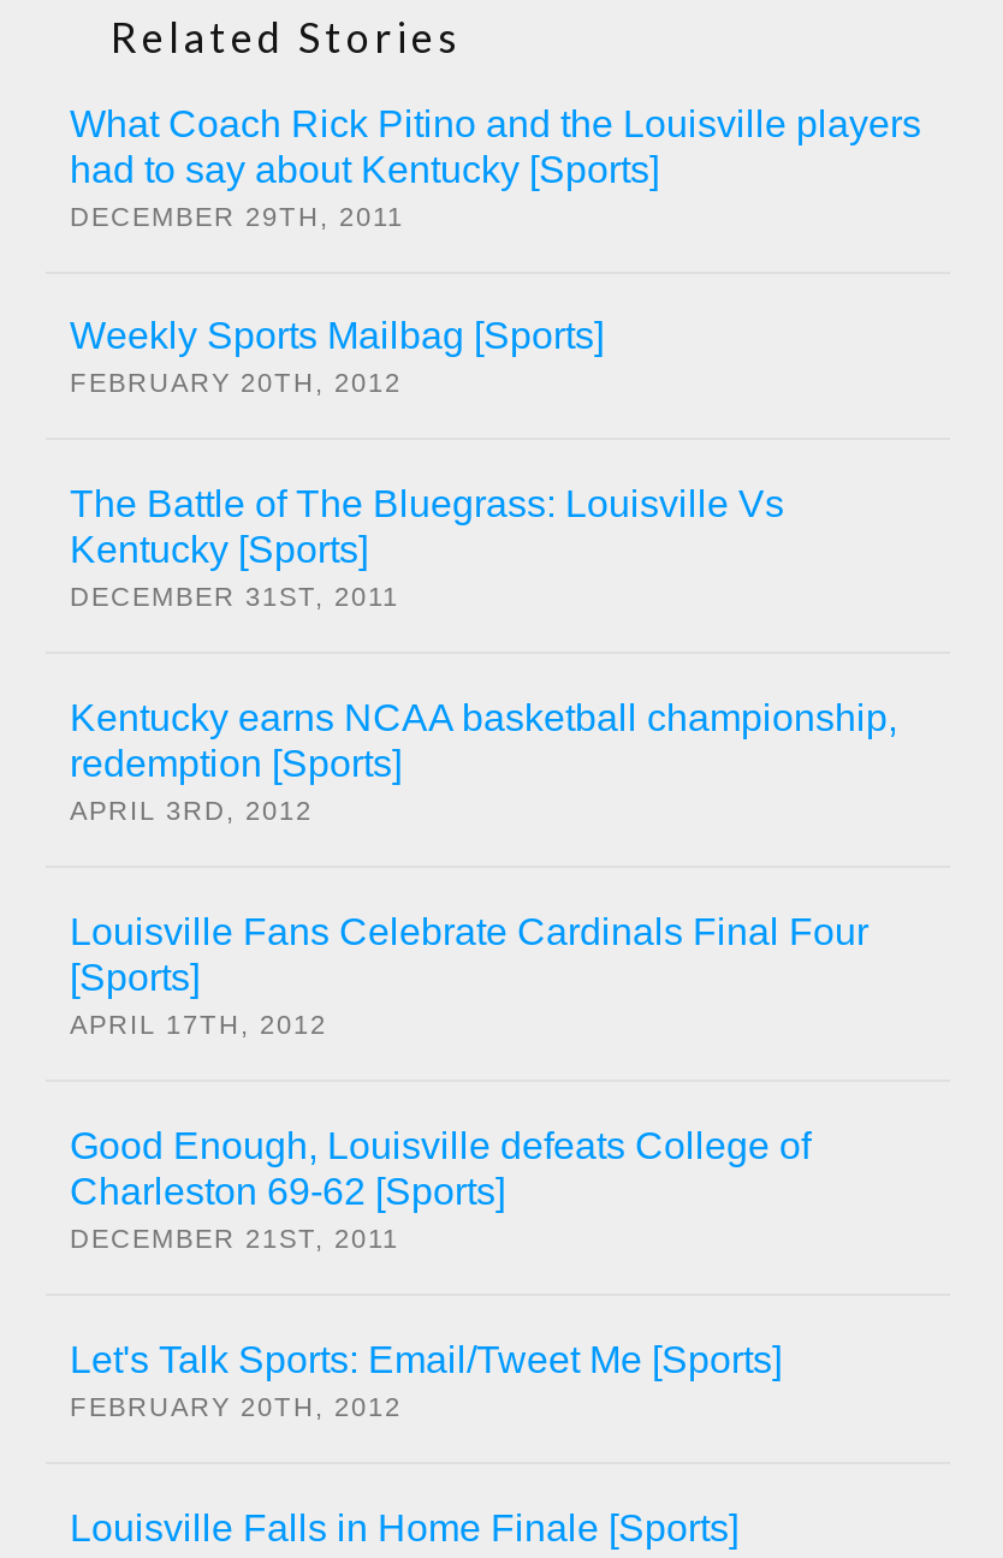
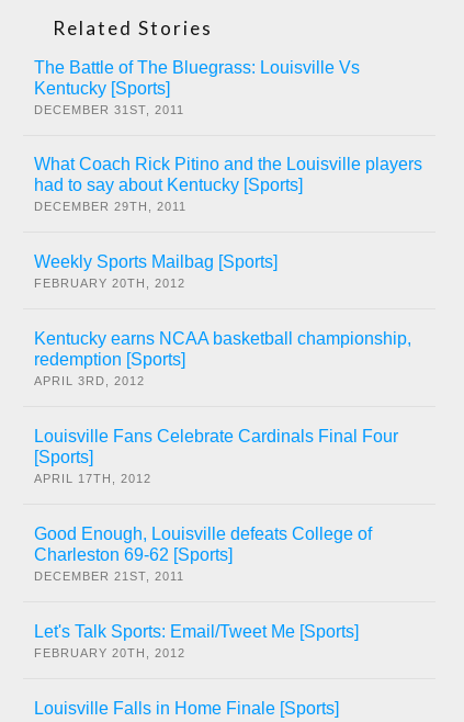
moved [70,105,921,398] -> [34,155,422,290]: What Coach Rick Pitino and the Louisville players | had to say about Kentucky [Sports] | DECEMBER 29TH, 2011 | Weekly Sports Mailbag [Sports] | FEBRUARY 20TH, 2012
moved [70,484,784,612] -> [34,59,360,117]: The Battle of The Bluegrass: Louisville Vs | Kentucky [Sports] | DECEMBER 31ST, 2011

